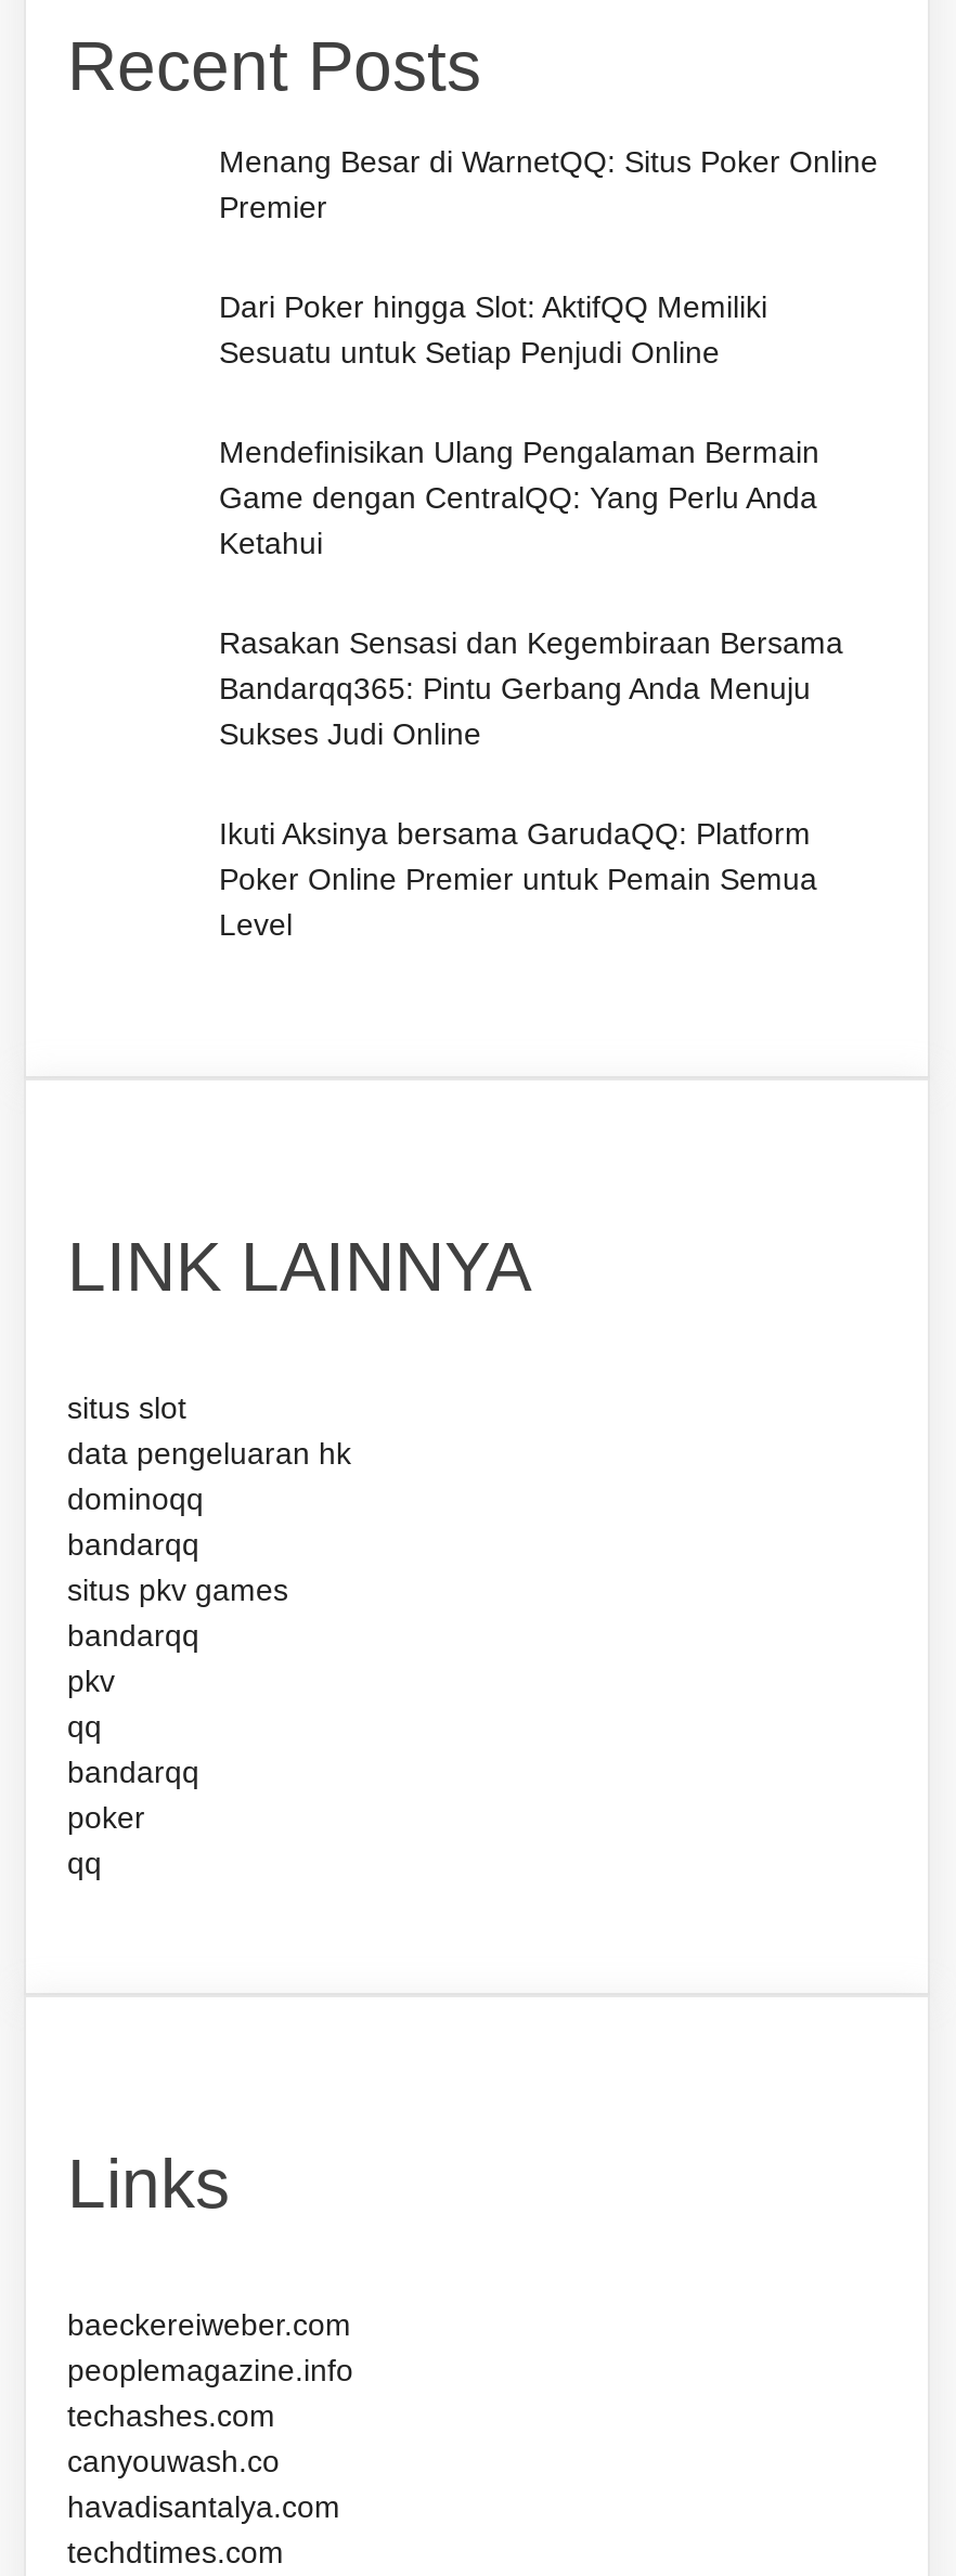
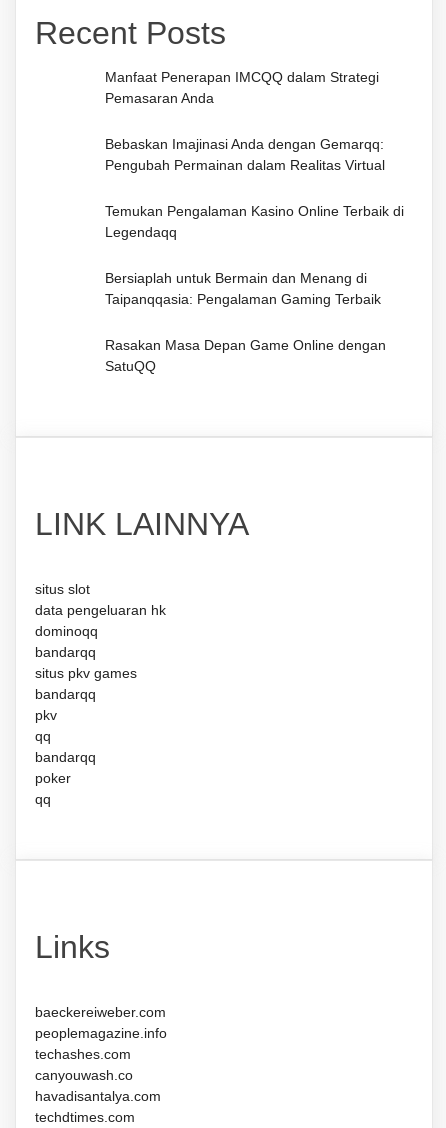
[219,144,878,224] Menang Besar di WarnetQQ: Situs Poker Online | Premier -> [105,69,379,106] Manfaat Penerapan IMCQQ dalam Strategi | Pemasaran Anda
[219,289,767,369] Dari Poker hingga Slot: AktifQQ Memiliki | Sesuatu untuk Setiap Penjudi Online -> [105,136,385,173] Bebaskan Imajinasi Anda dengan Gemarqq: | Pengubah Permainan dalam Realitas Virtual
[219,434,819,560] Mendefinisikan Ulang Pengalaman Bermain | Game dengan CentralQQ: Yang Perlu Anda | Ketahui -> [105,203,404,240] Temukan Pengalaman Kasino Online Terbaik di | Legendaqq
[219,625,843,751] Rasakan Sensasi dan Kegembiraan Bersama | Bandarqq365: Pintu Gerbang Anda Menuju | Sukses Judi Online -> [105,270,381,307] Bersiaplah untuk Bermain dan Menang di | Taipanqqasia: Pengalaman Gaming Terbaik
[219,816,817,942] Ikuti Aksinya bersama GarudaQQ: Platform | Poker Online Premier untuk Pemain Semua | Level -> [105,337,386,374] Rasakan Masa Depan Game Online dengan | SatuQQ

